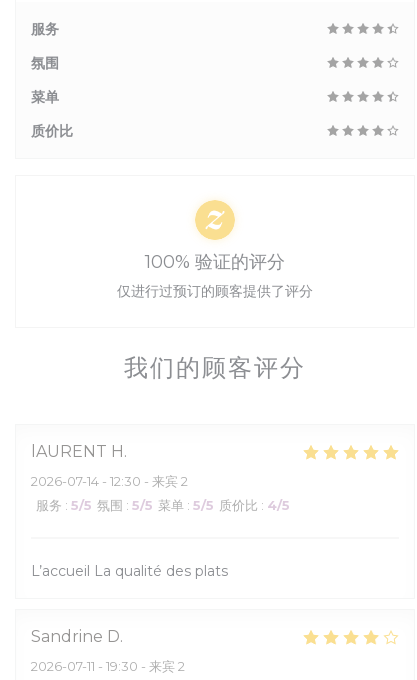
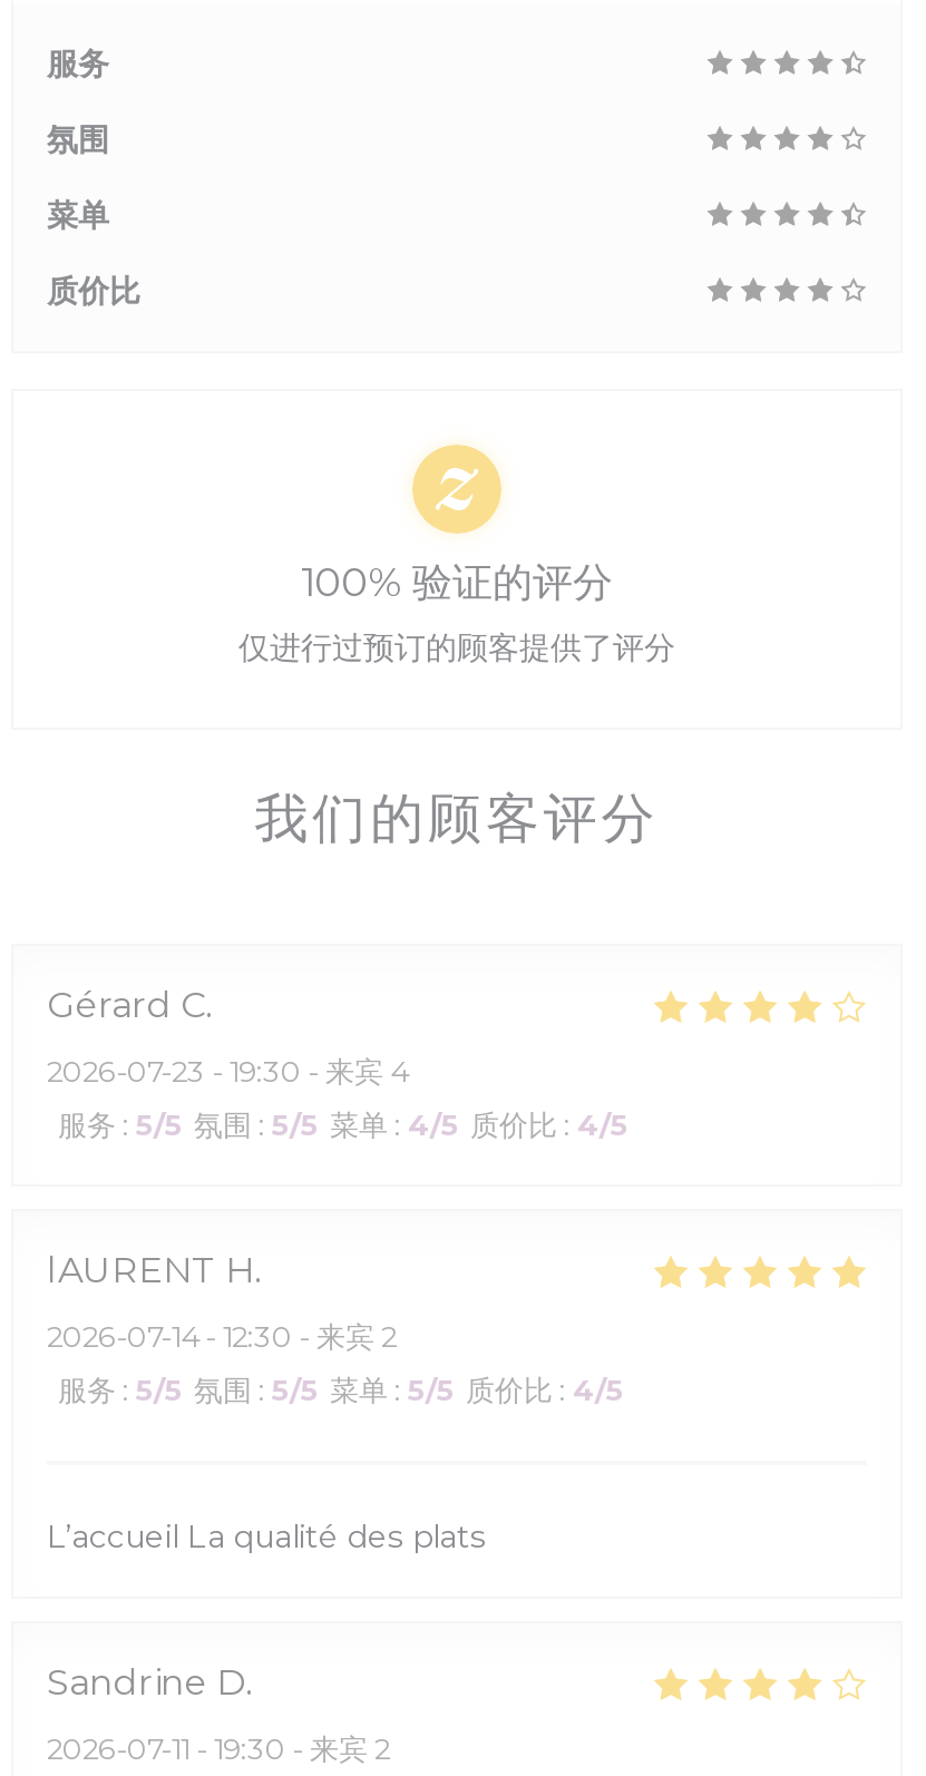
none -> [47,984,628,1142] Gérard C | 2026-07-23 - 19:30 - 来宾 4 | 服务: 5/5 氛围: 5/5 菜单: 4/5 质价比: 4/5

